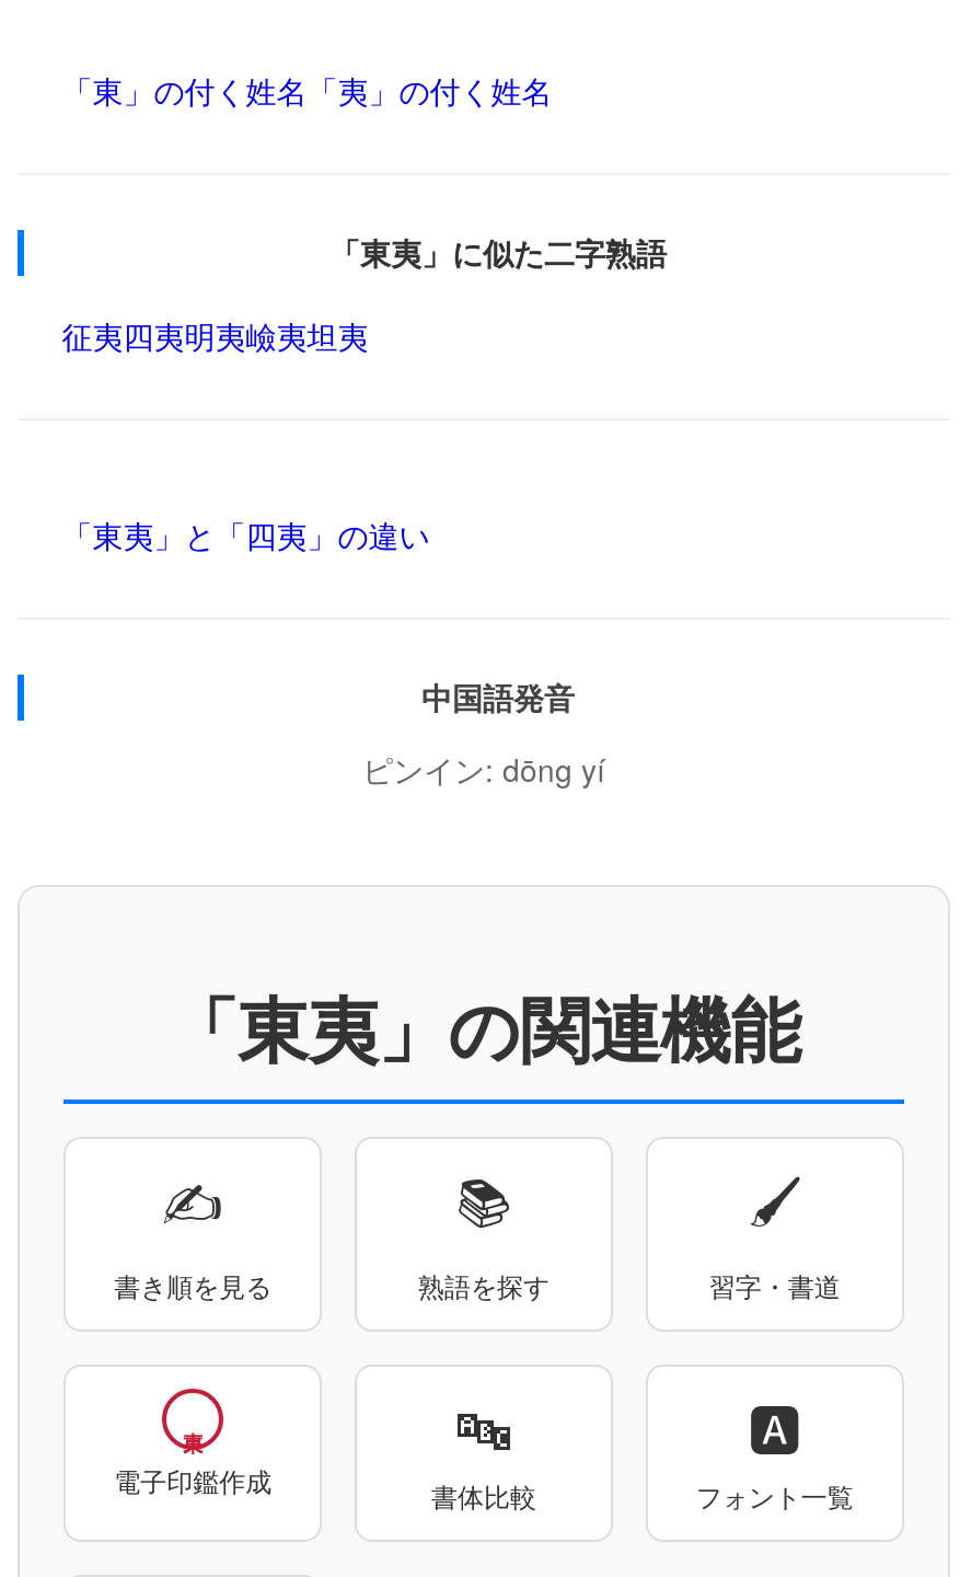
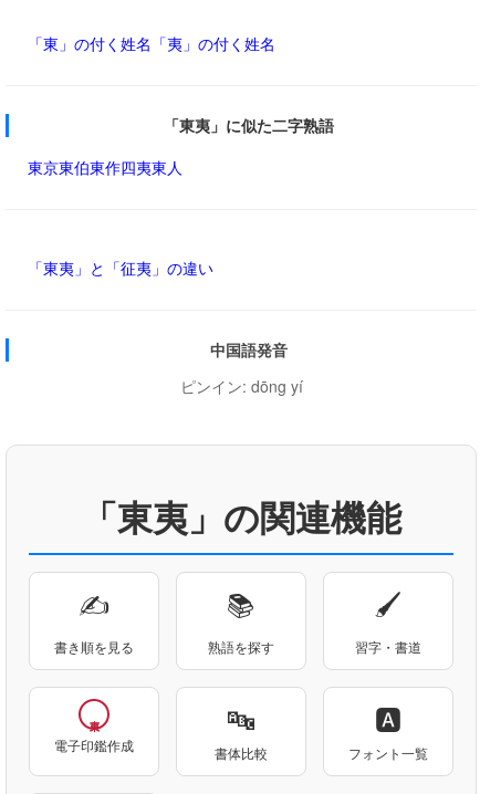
[62,314,368,358] 征夷四夷明夷嶮夷坦夷 -> [28,156,183,178] 東京東伯東作四夷東人
[62,513,430,557] 「東夷」と「四夷」の違い -> [28,257,214,279] 「東夷」と「征夷」の違い

